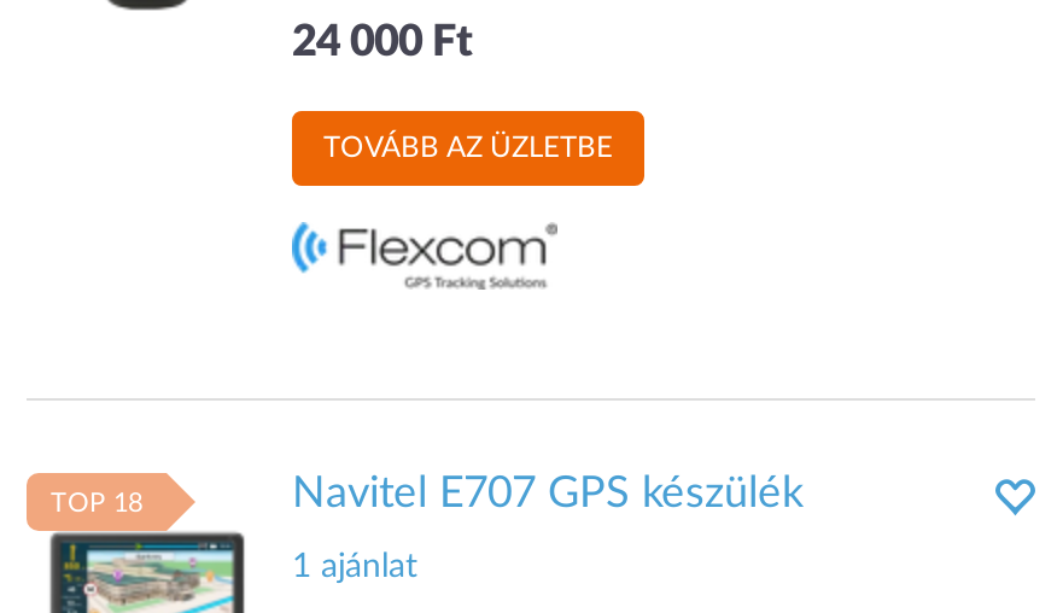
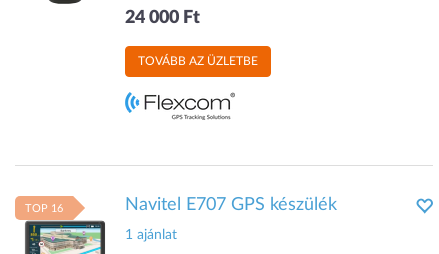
[51,490,142,516] TOP 18 -> [25,203,63,214] TOP 16

